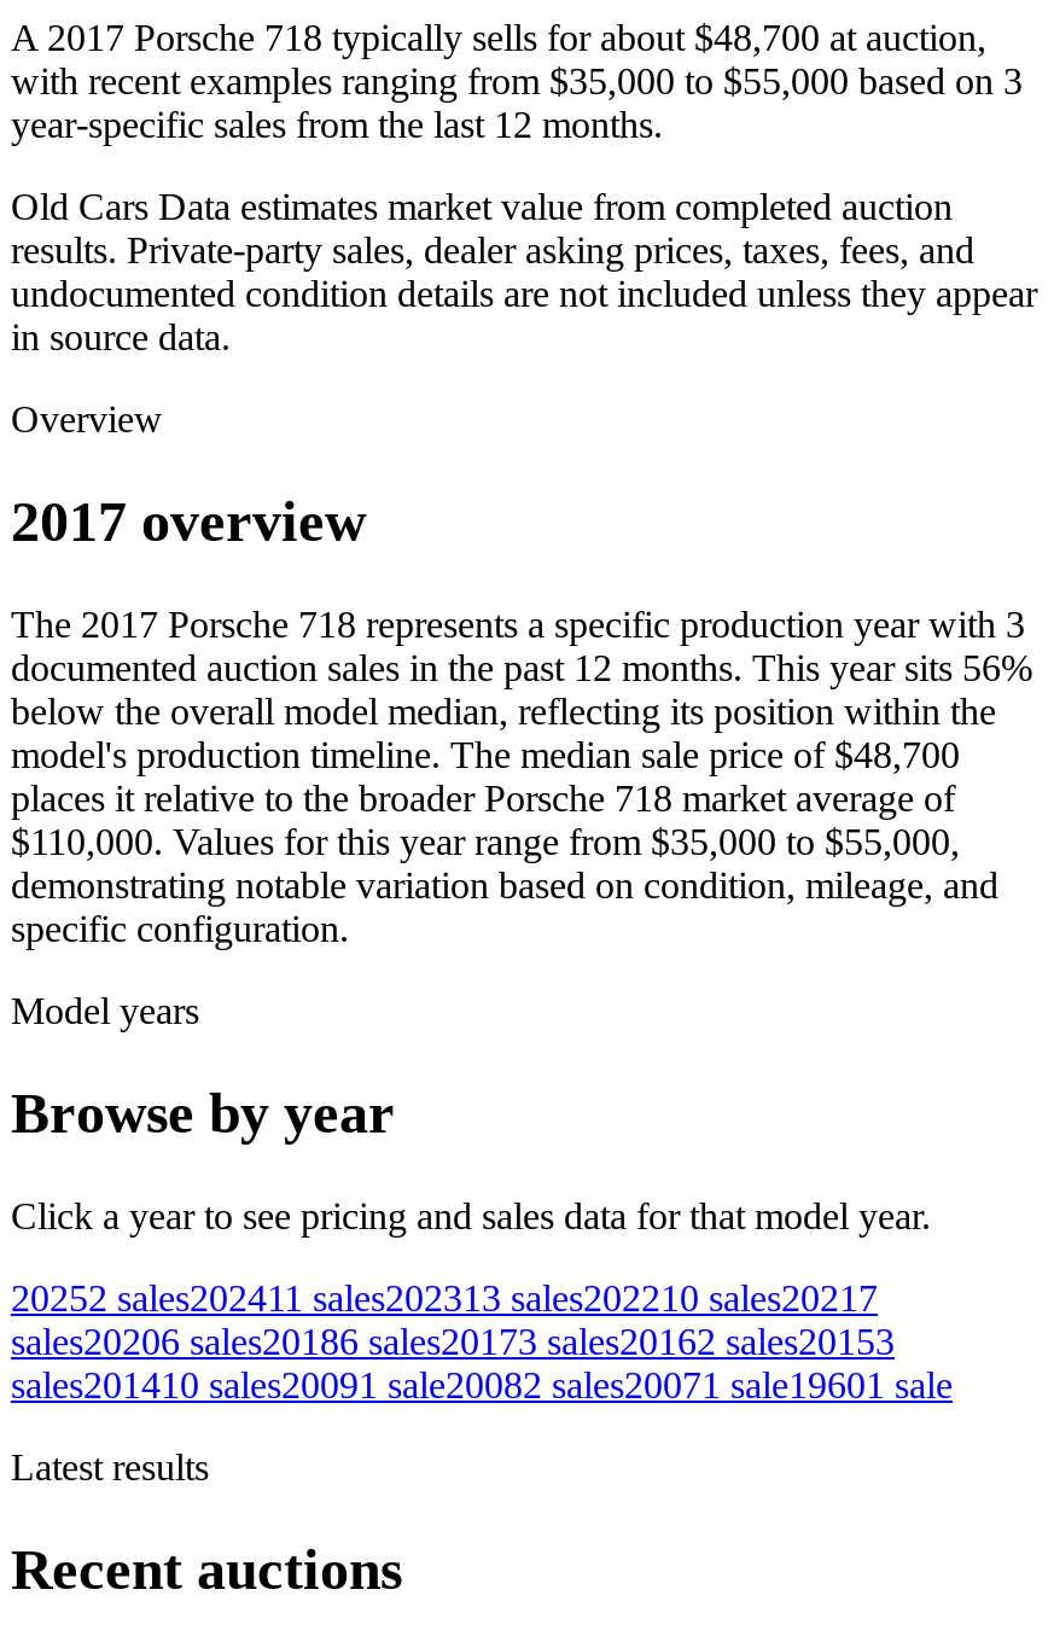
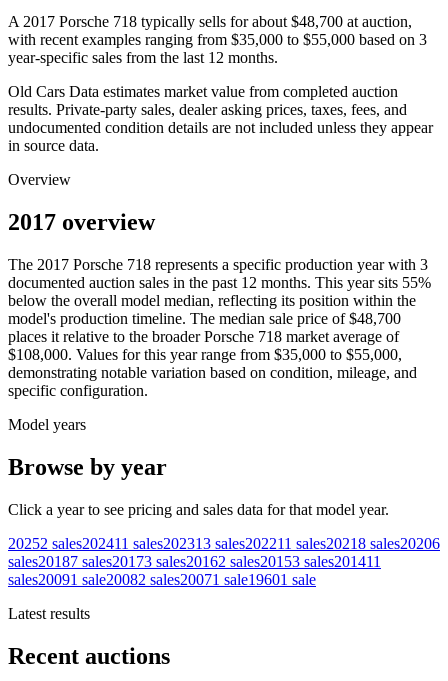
[11,648,1032,689] documented auction salesin the past 12 months. This year sits 56% -> [8,274,431,291] documented auction salesin the past 12 months. This year sits 55%
[11,822,960,863] $110,000. Values for this year range from $35,000 to $55,000, -> [8,346,402,363] $108,000. Values for this year range from $35,000 to $55,000,
[11,1278,953,1406] 20252 sales202411 sales202313 sales202210 sales2021 7 | sales20206 sales20186 sales20173 sales20162 sales20153 | sales201410 sales20091 sale20082 sales20071 sale19601 sale -> [8,535,440,588] 20252 sales202411 sales2023 13 sales2022 11 sales20218 sales20206 | sales20187 sales20173 sales20162 sales20153 sales201411 | sales2009 1 sale20082 sales20071 sale19601 sale

